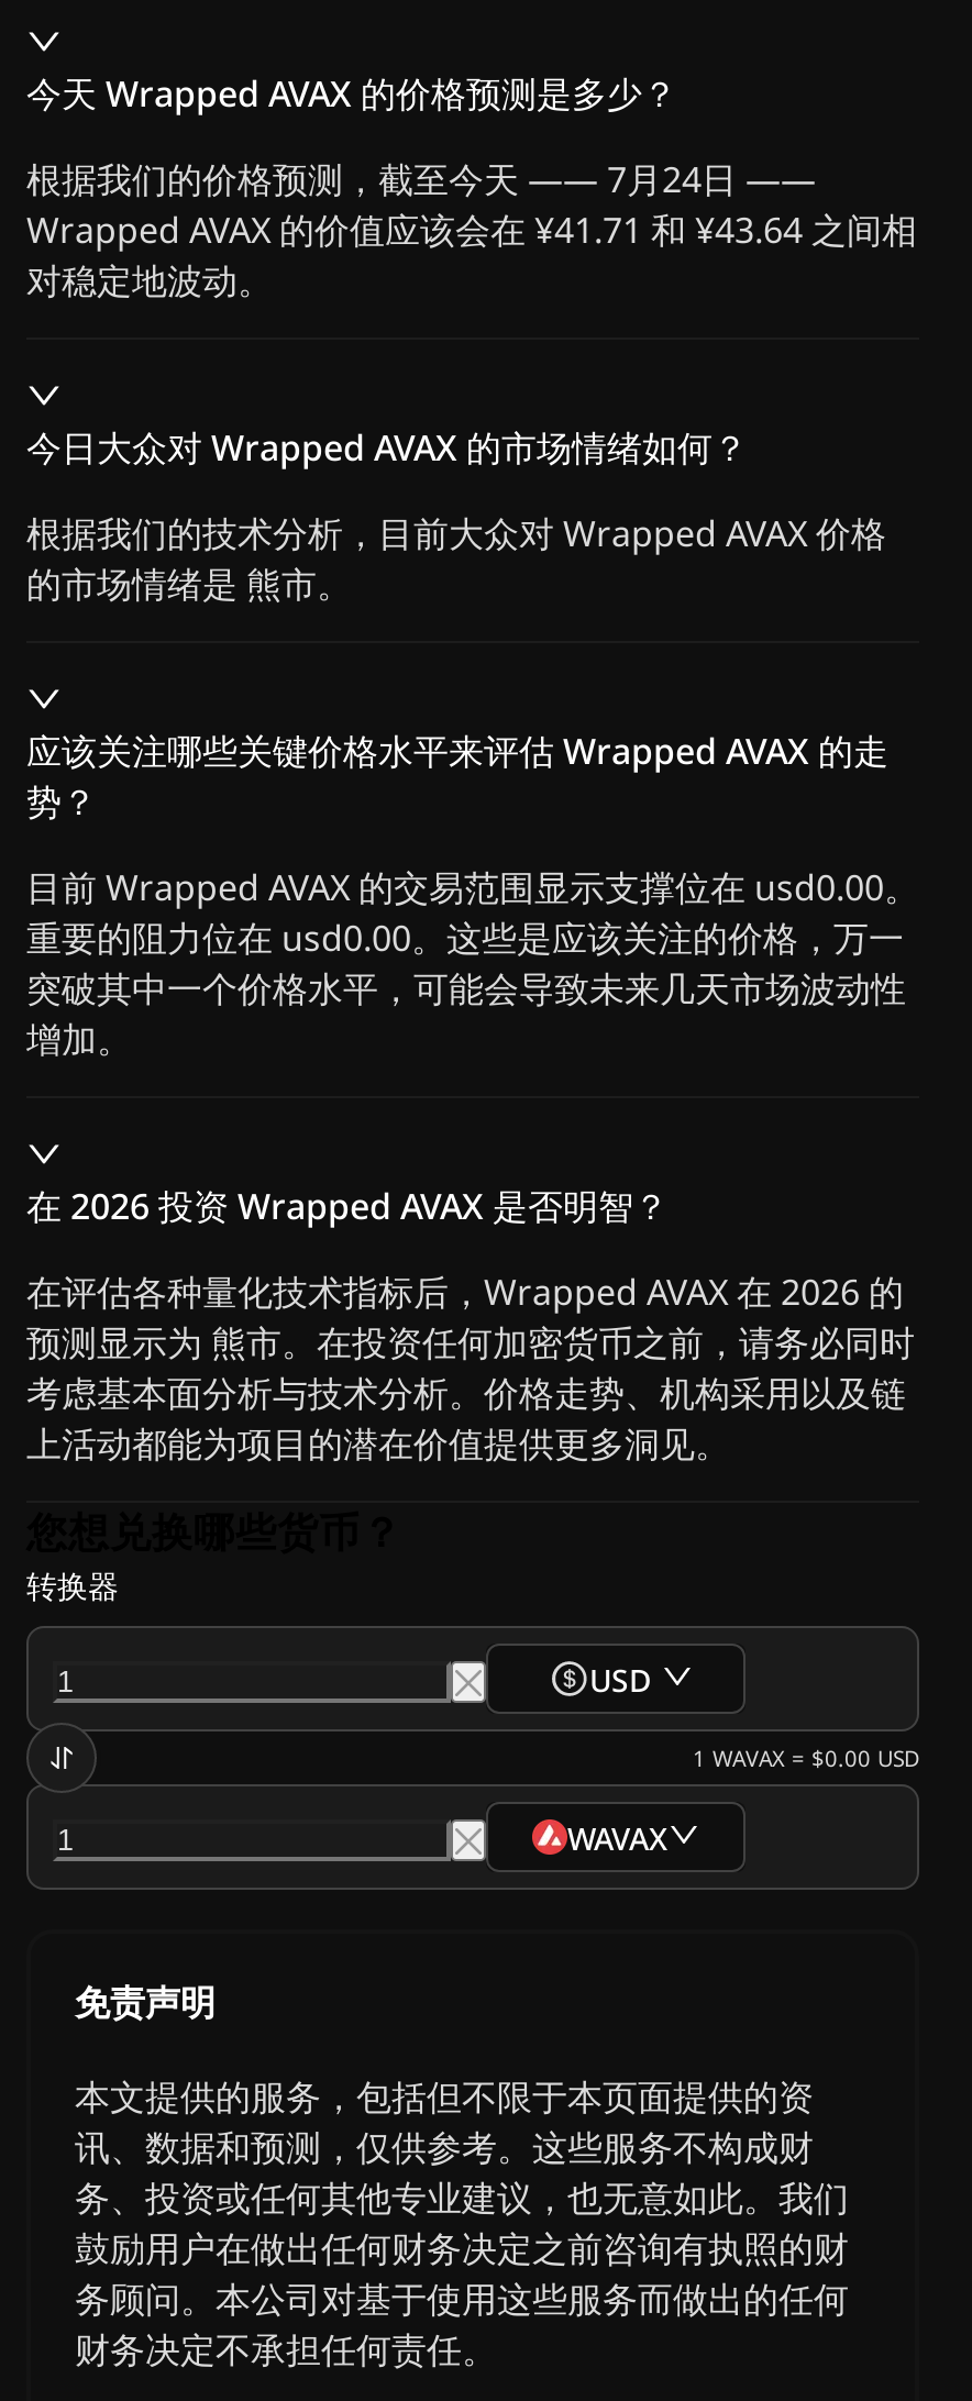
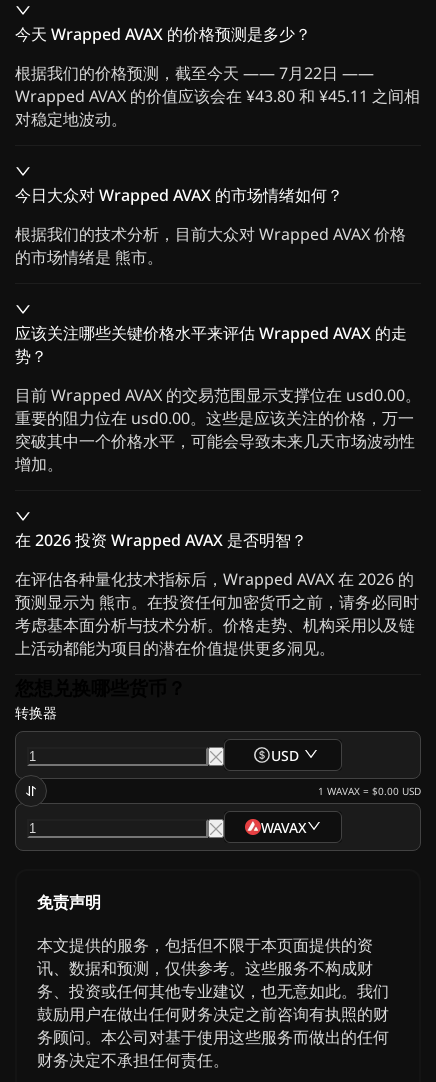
[26,155,816,203] 根据我们的价格预测，截至今天 —— 7月24日 —— -> [15,62,374,84] 根据我们的价格预测，截至今天 —— 7月22日 ——
[26,206,917,254] Wrapped AVAX 的价值应该会在 ¥41.71 和 ¥43.64 之间相 -> [15,85,420,107] Wrapped AVAX 的价值应该会在 ¥43.80 和 ¥45.11 之间相

